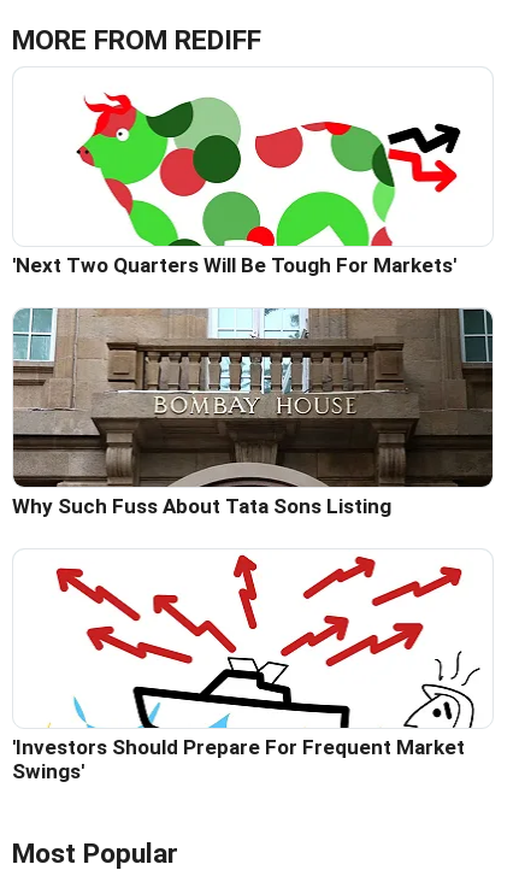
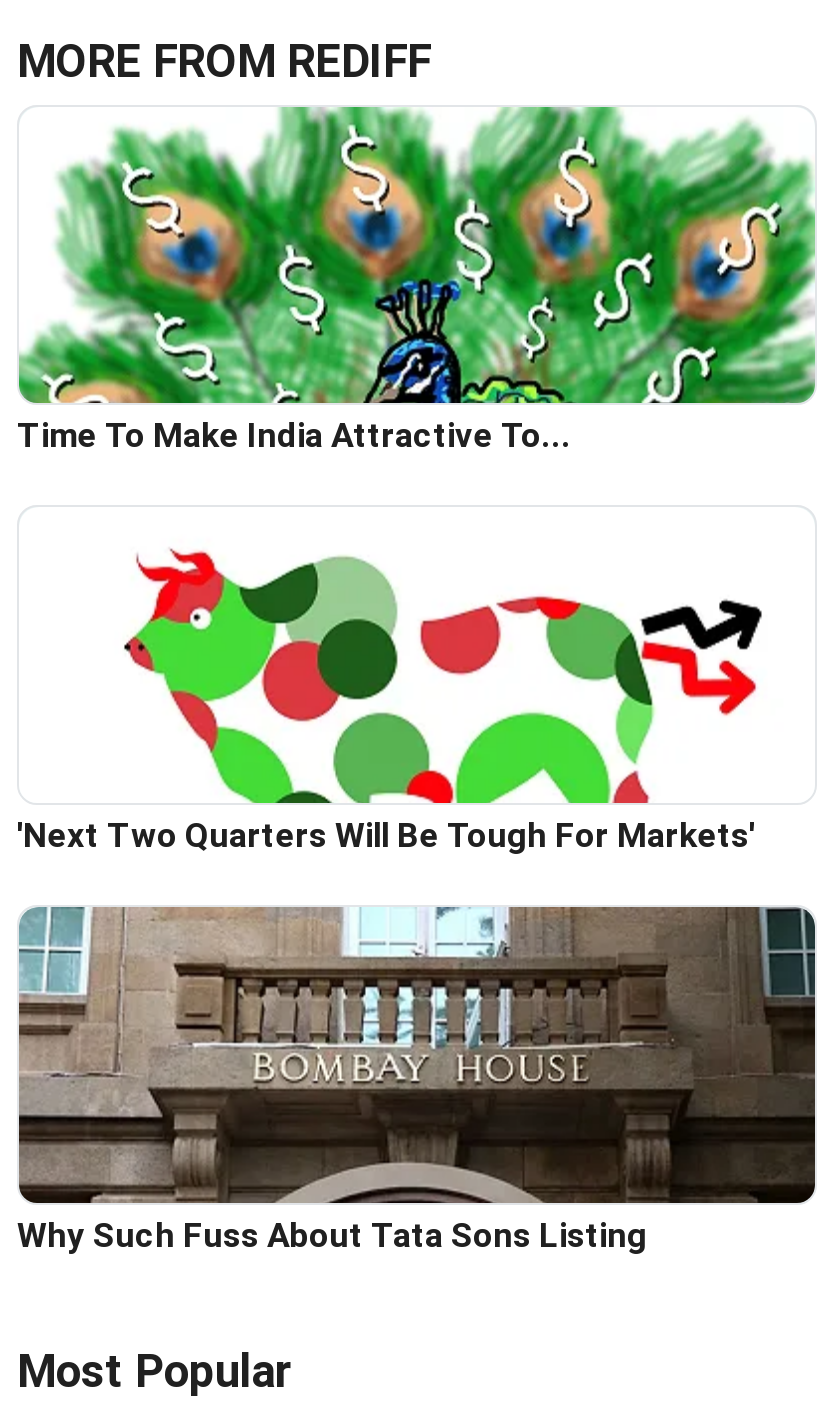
none -> [17,105,817,455] [image] | Time To Make India Attractive To...
moved [12,88,456,518] -> [17,541,755,1255]: [image] | 'Next Two Quarters Will Be Tough For Markets' | Why Such Fuss About Tata Sons Listing
[12,554,480,783] [image] | 'Investors Should Prepare For Frequent Market | Swings' -> none

